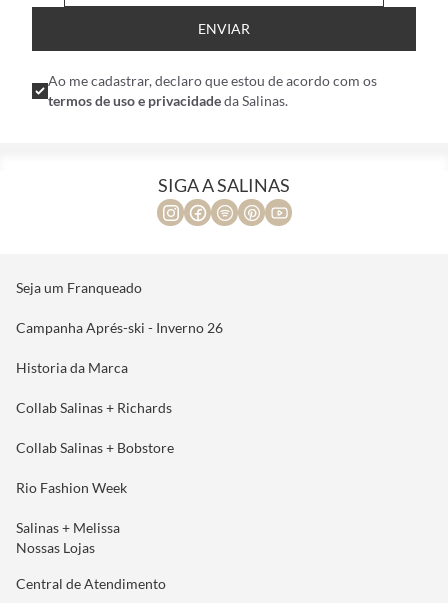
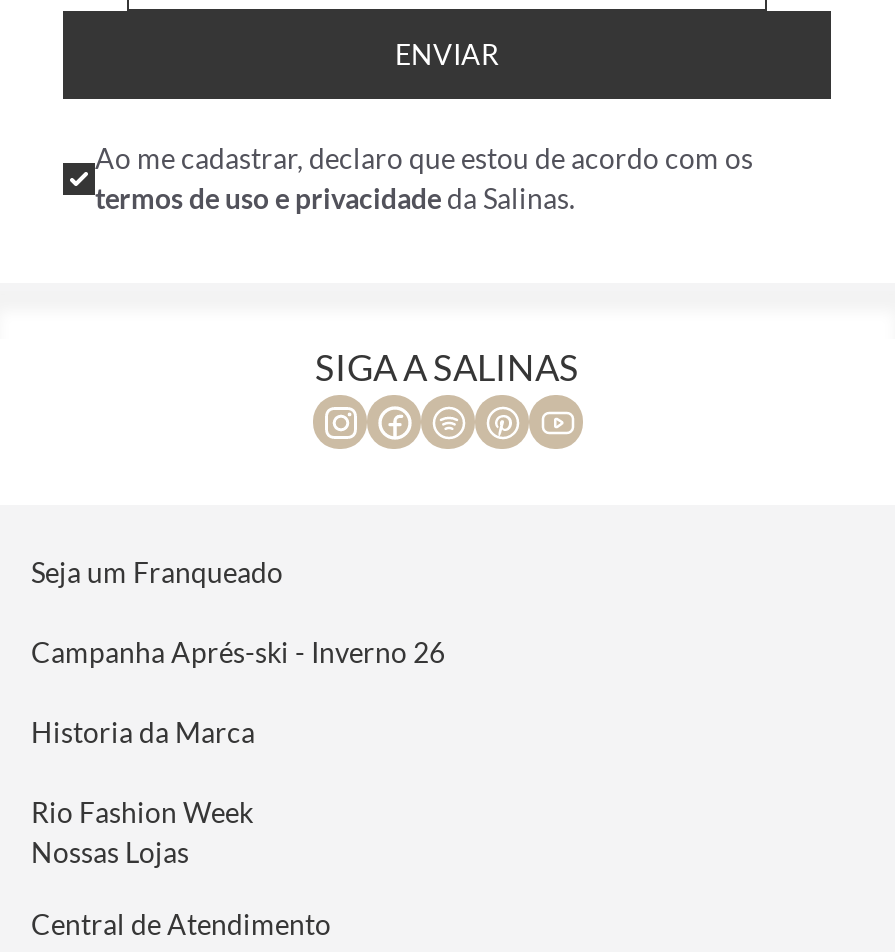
[16,399,174,456] Collab Salinas + Richards | Collab Salinas + Bobstore -> none
[16,519,120,536] Salinas + Melissa -> none

